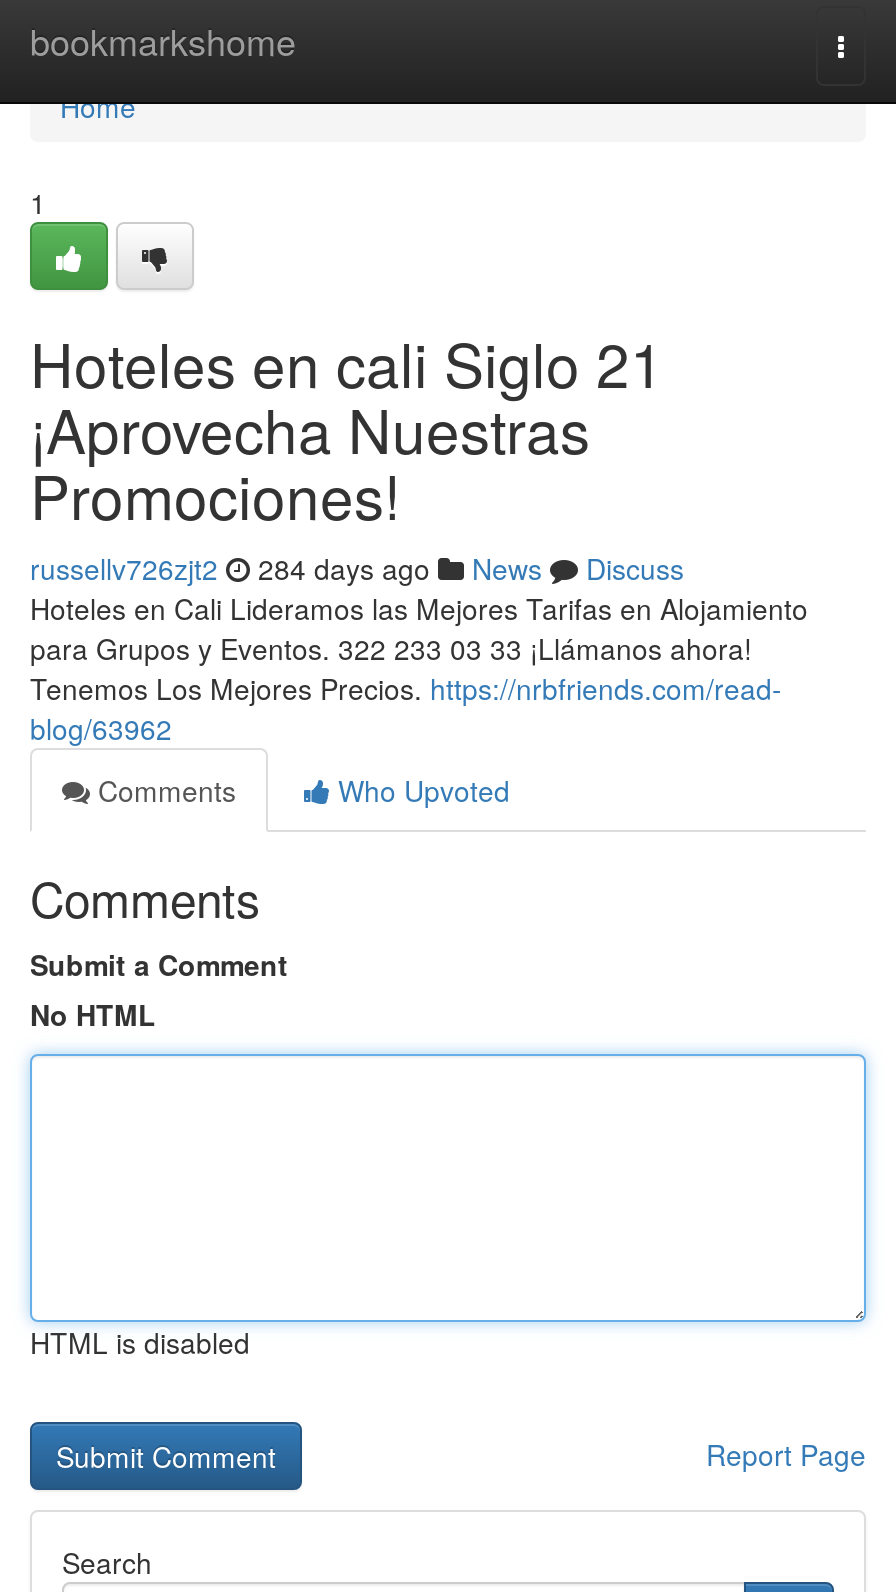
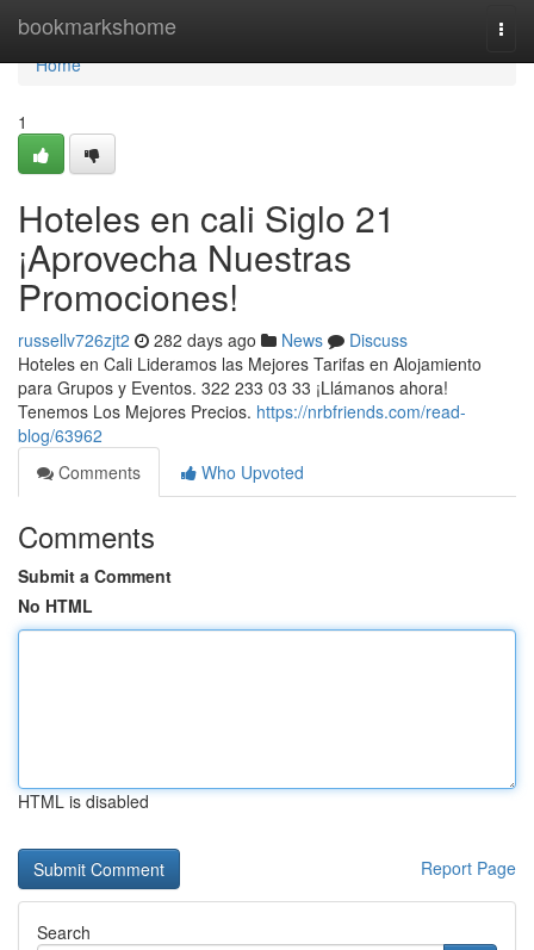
[30,548,684,588] russellv726zjt2 284 days ago News Discuss -> [18,328,408,352] russellv726zjt2 282 days ago News Discuss

